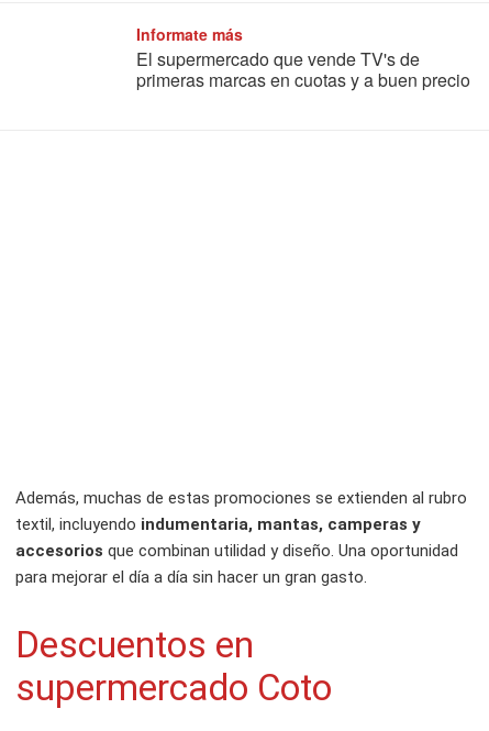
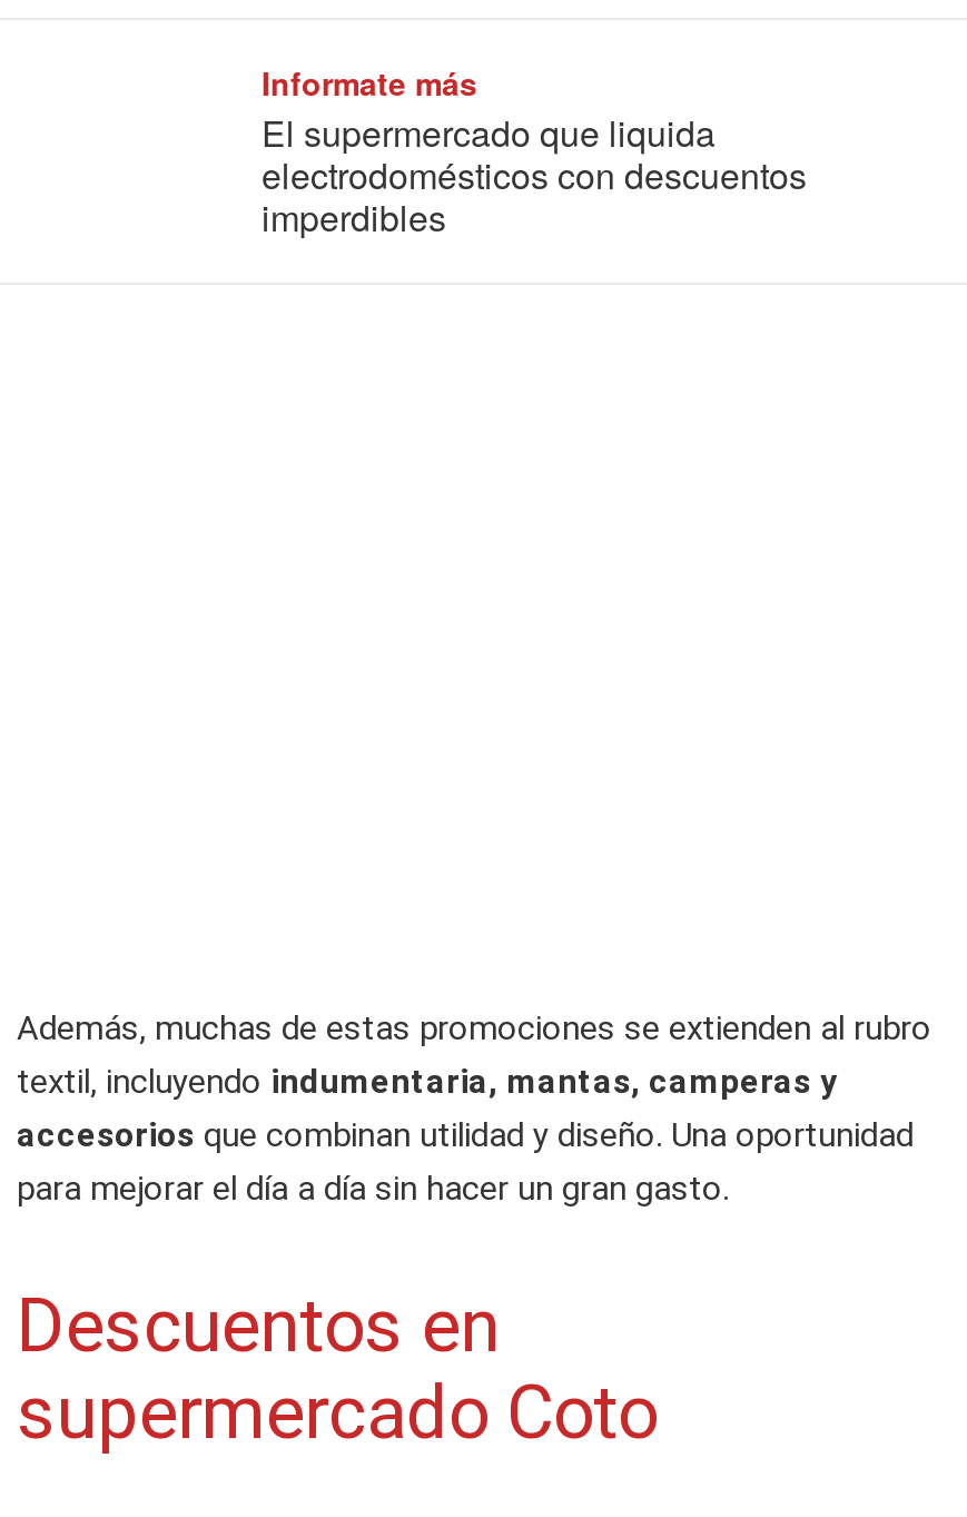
[136,46,470,93] El supermercado que vende TV's de | primeras marcas en cuotas y a buen precio -> [262,107,807,243] El supermercado que liquida | electrodomésticos con descuentos | imperdibles

